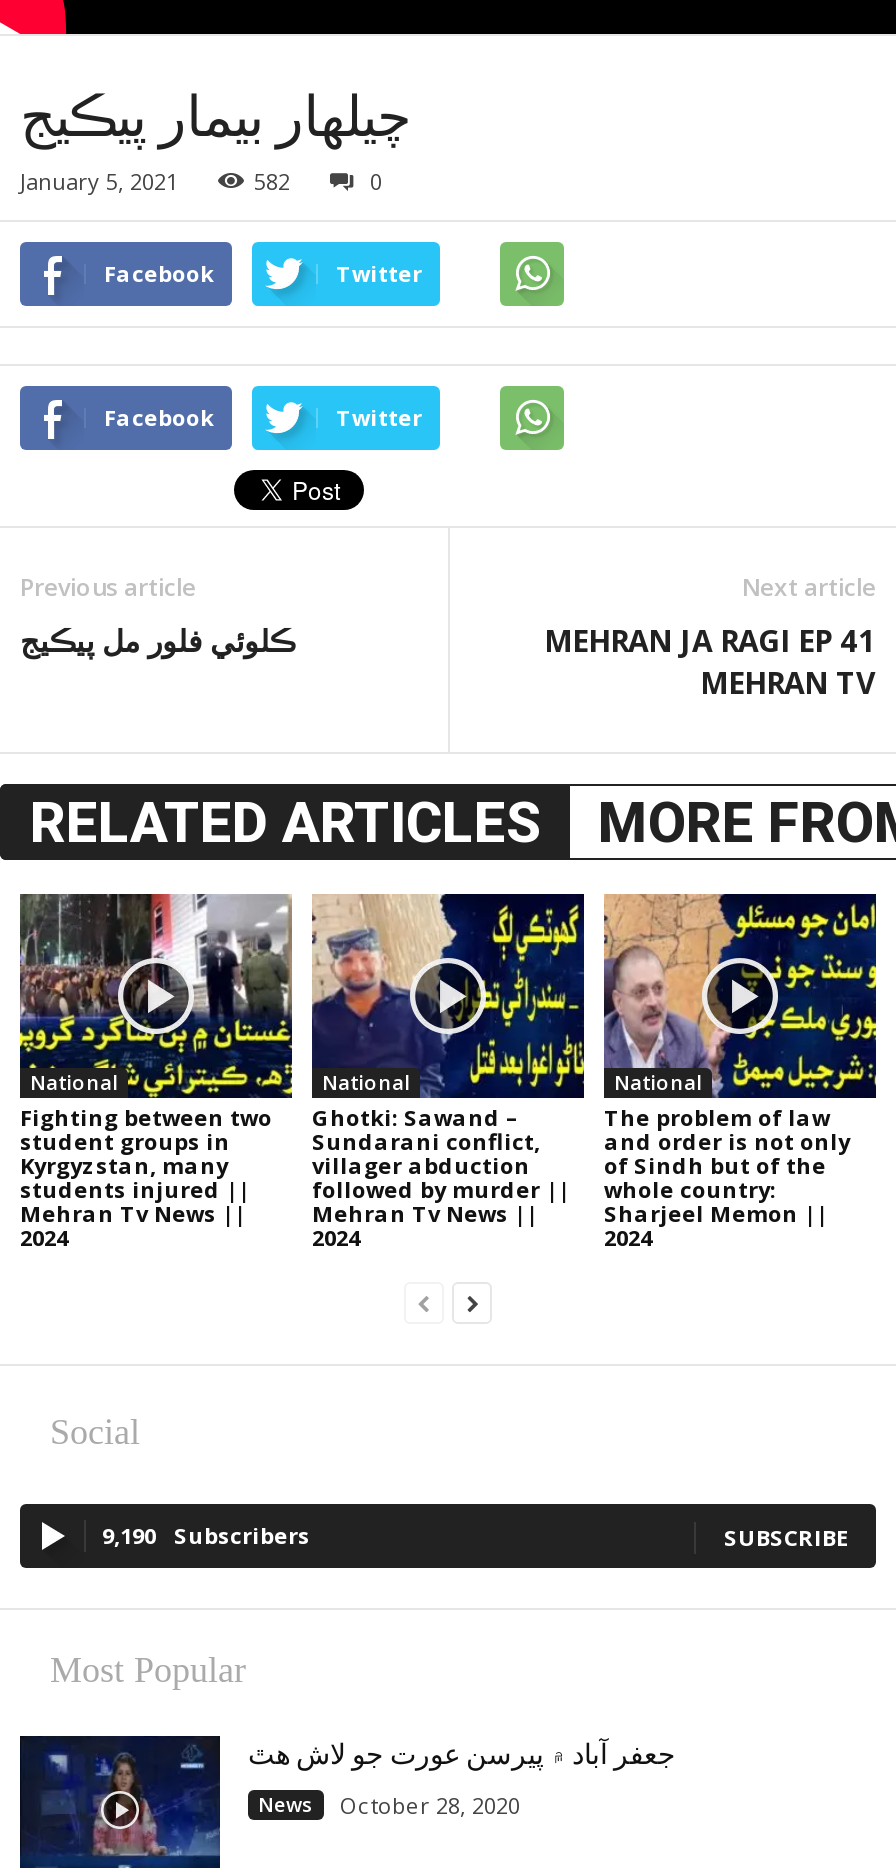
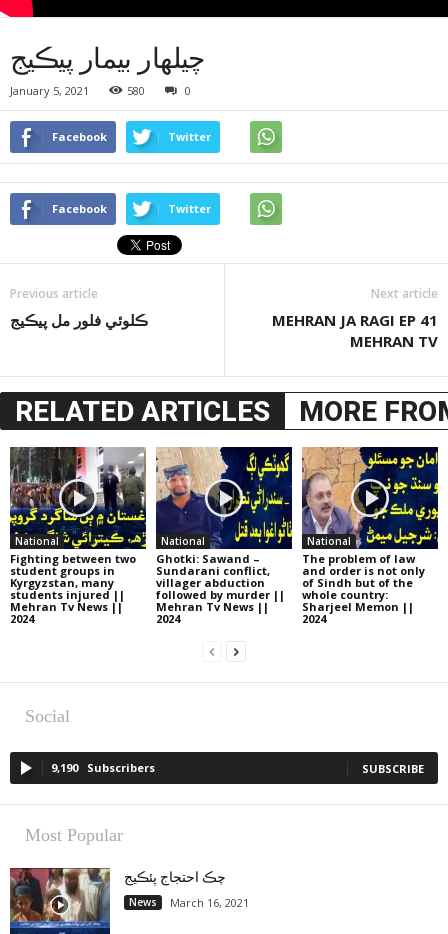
[254,166,290,196] 582 -> [127,83,145,98] 580
[18,1734,676,1856] [image] | جعفر آباد ۾ پيرسن عورت جو لاش هٿ -> [9,867,226,929] [image] | چڪ احتجاج پئڪيج
[258,1789,520,1819] News October 28, 2020 -> [129,895,249,910] News March 16, 2021

